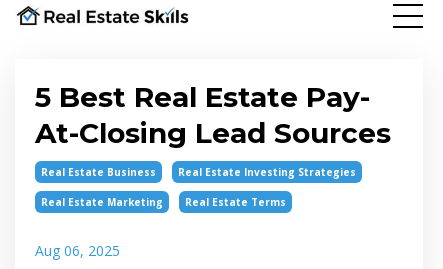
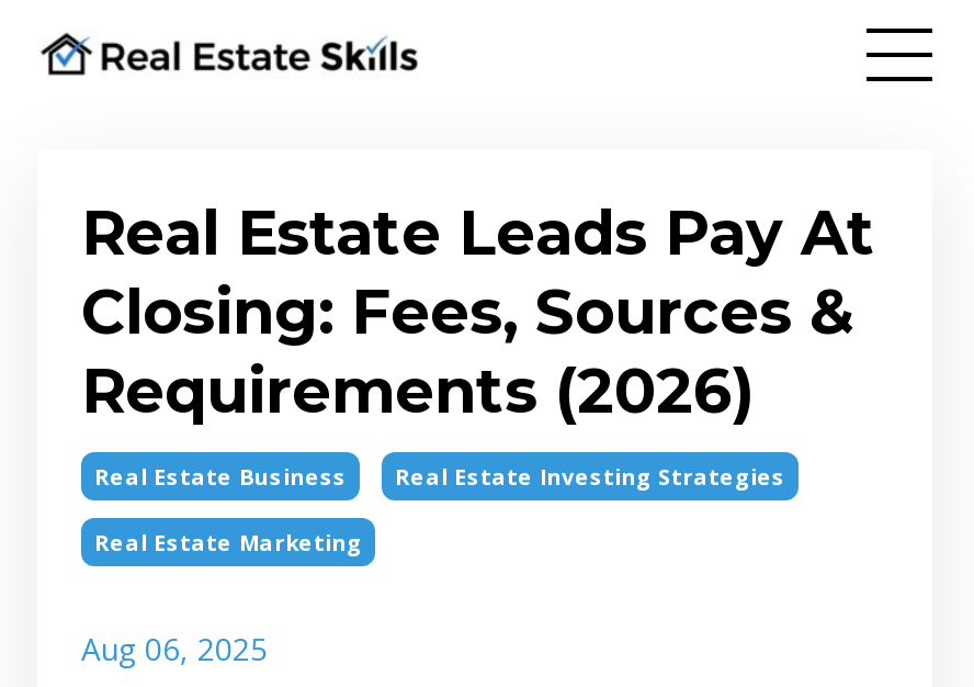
[35,80,391,150] 5 Best Real Estate Pay- | At-Closing Lead Sources -> [81,195,875,428] Real Estate Leads Pay At | Closing: Fees, Sources & | Requirements (2026)
[185,195,286,209] Real Estate Terms -> none

